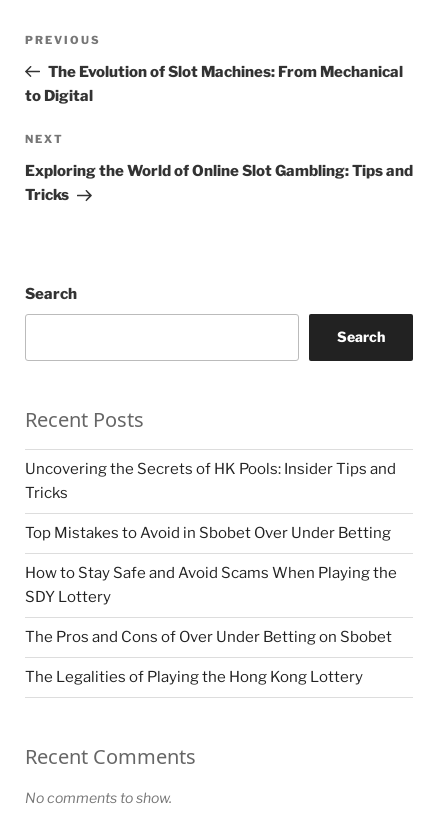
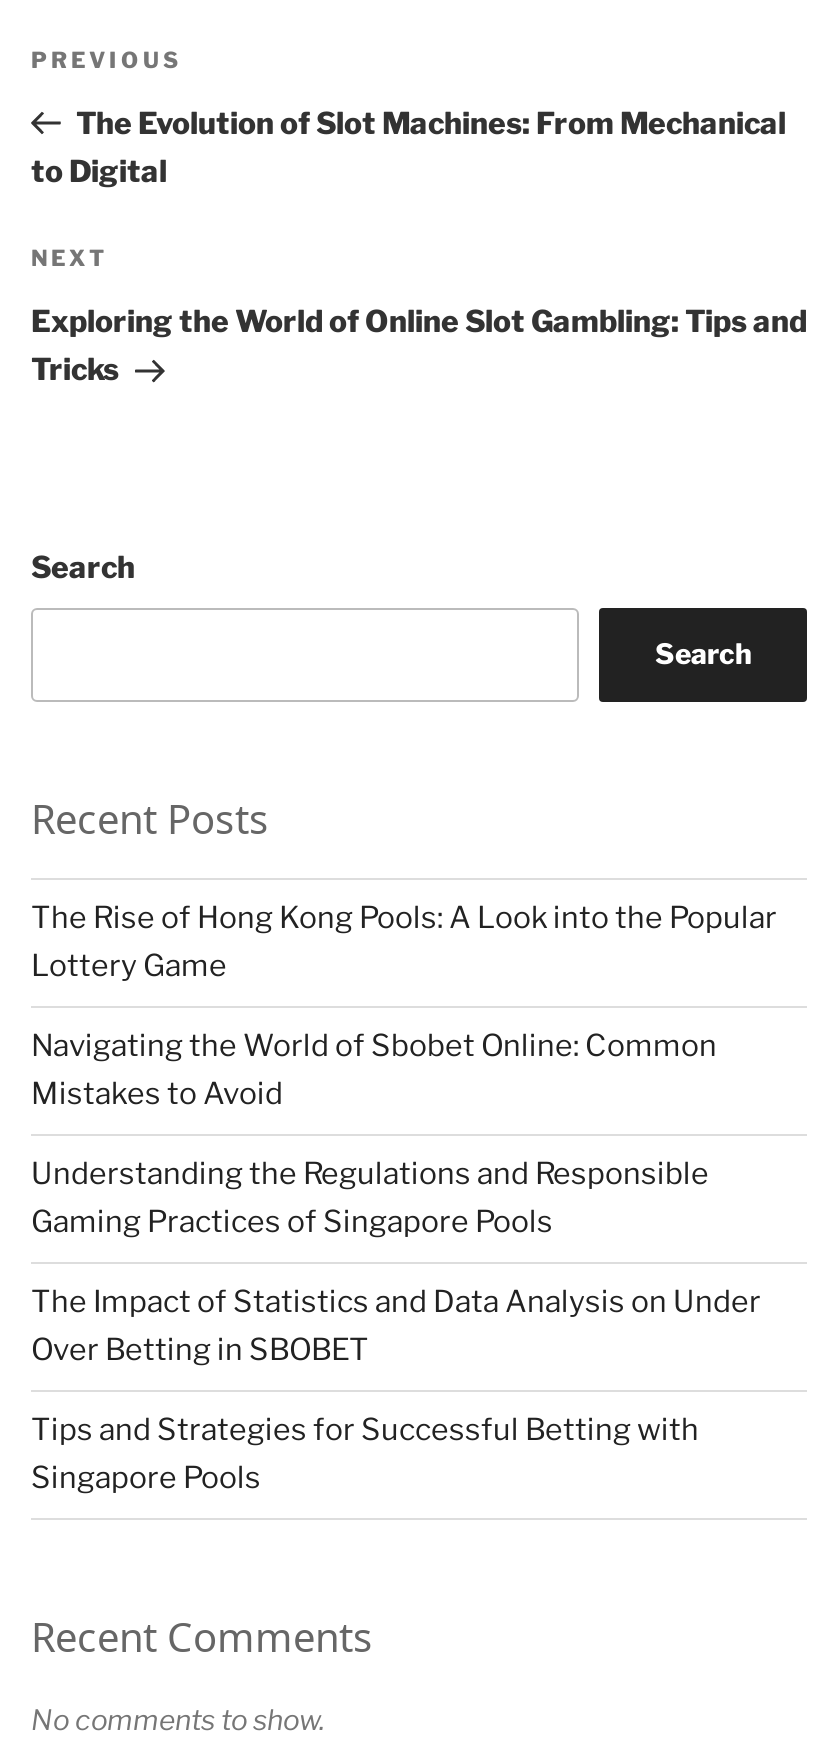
[25,460,396,502] Uncovering the Secrets of HK Pools: Insider Tips and | Tricks -> [31,900,777,984] The Rise of Hong Kong Pools: A Look into the Popular | Lottery Game
[25,524,391,542] Top Mistakes to Avoid in Sbobet Over Under Betting -> [31,1028,717,1112] Navigating the World of Sbobet Online: Common | Mistakes to Avoid
[25,564,397,606] How to Stay Safe and Avoid Scams When Playing the | SDY Lottery -> [31,1156,709,1240] Understanding the Regulations and Responsible | Gaming Practices of Singapore Pools
[25,628,392,646] The Pros and Cons of Over Under Betting on Sbobet -> [31,1284,761,1368] The Impact of Statistics and Data Analysis on Under | Over Betting in SBOBET
[25,668,363,686] The Legalities of Playing the Hong Kong Lottery -> [31,1412,699,1496] Tips and Strategies for Successful Betting with | Singapore Pools

